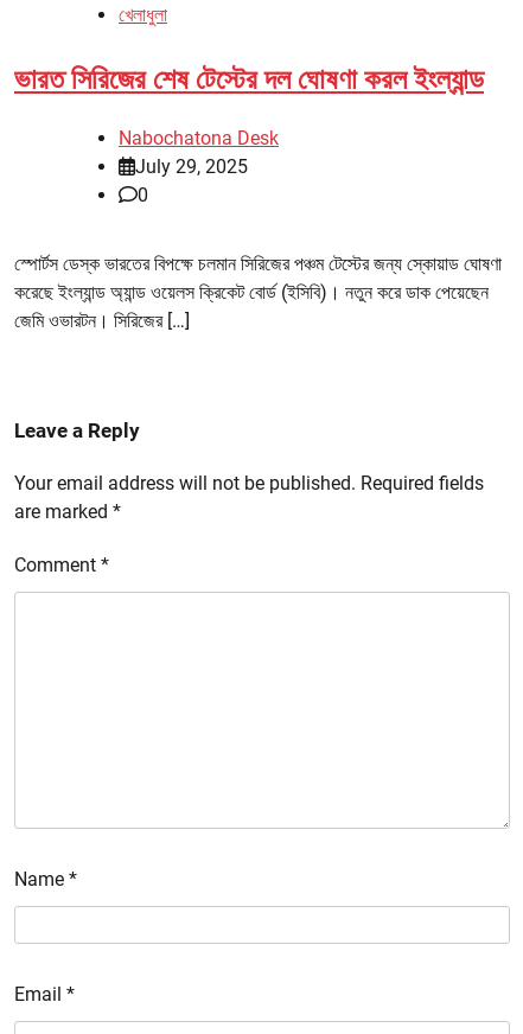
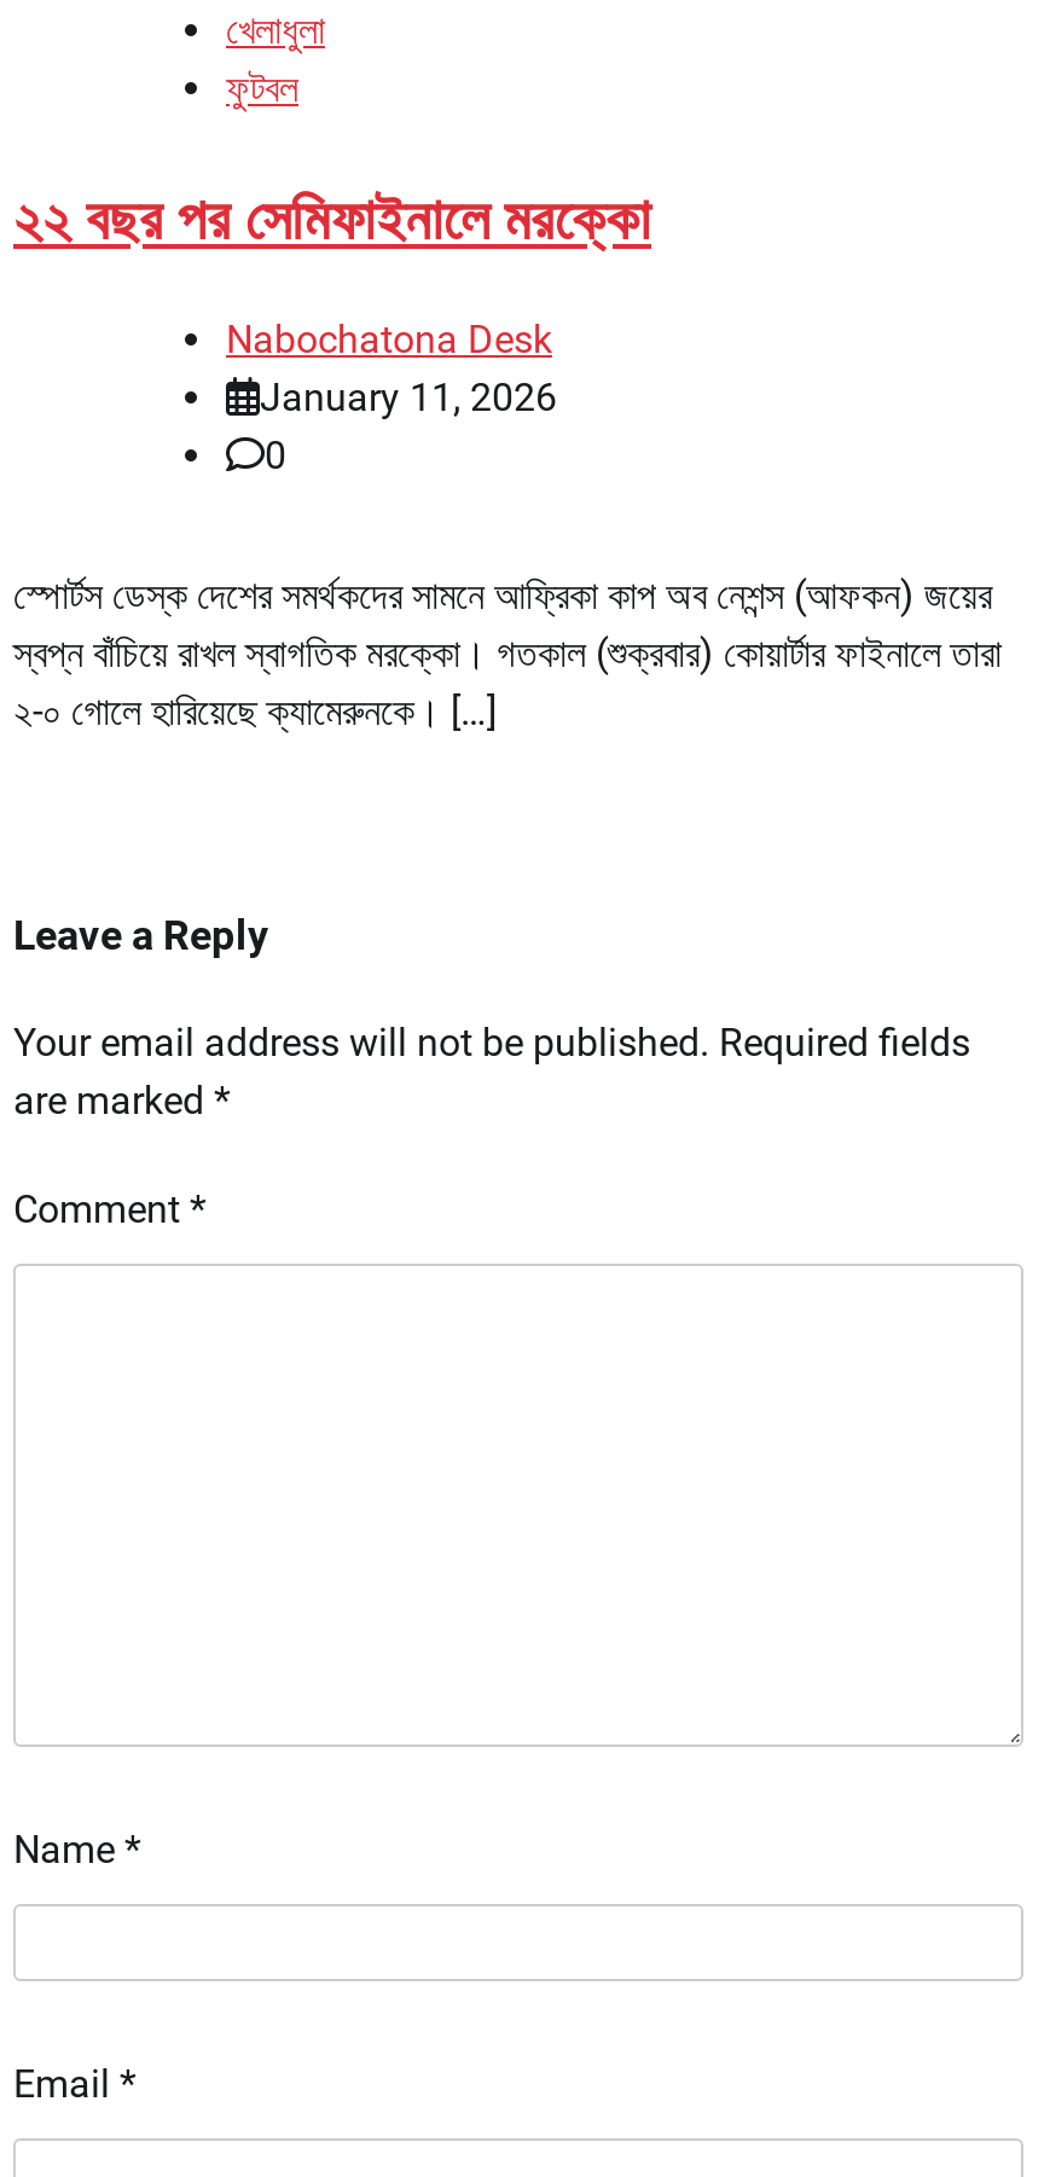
[14,63,484,96] ভারত সিরিজের শেষ টেস্টের দল ঘোষণা করল ইংল্যান্ড -> [13,65,651,253] ফুটবল | ২২ বছর পর সেমিফাইনালে মরক্কো
[135,155,248,178] July 29, 2025 -> [260,374,557,420] January 11, 2026
[14,252,502,332] স্পোর্টস ডেস্ক ভারতের বিপক্ষে চলমান সিরিজের পঞ্চম টেস্টের জন্য স্কোয়াড ঘোষণা | করেছে ইংল্যান্ড অ্যান্ড ওয়েলস ক্রিকেট বোর্ড (ইসিবি)। নতুন করে ডাক পেয়েছেন | জেমি ওভারটন। সিরিজের […] -> [13,572,1002,734] স্পোর্টস ডেস্ক দেশের সমর্থকদের সামনে আফ্রিকা কাপ অব নেশন্স (আফকন) জয়ের | স্বপ্ন বাঁচিয়ে রাখল স্বাগতিক মরক্কো। গতকাল (শুক্রবার) কোয়ার্টার ফাইনালে তারা | ২-০ গোলে হারিয়েছে ক্যামেরুনকে। […]

